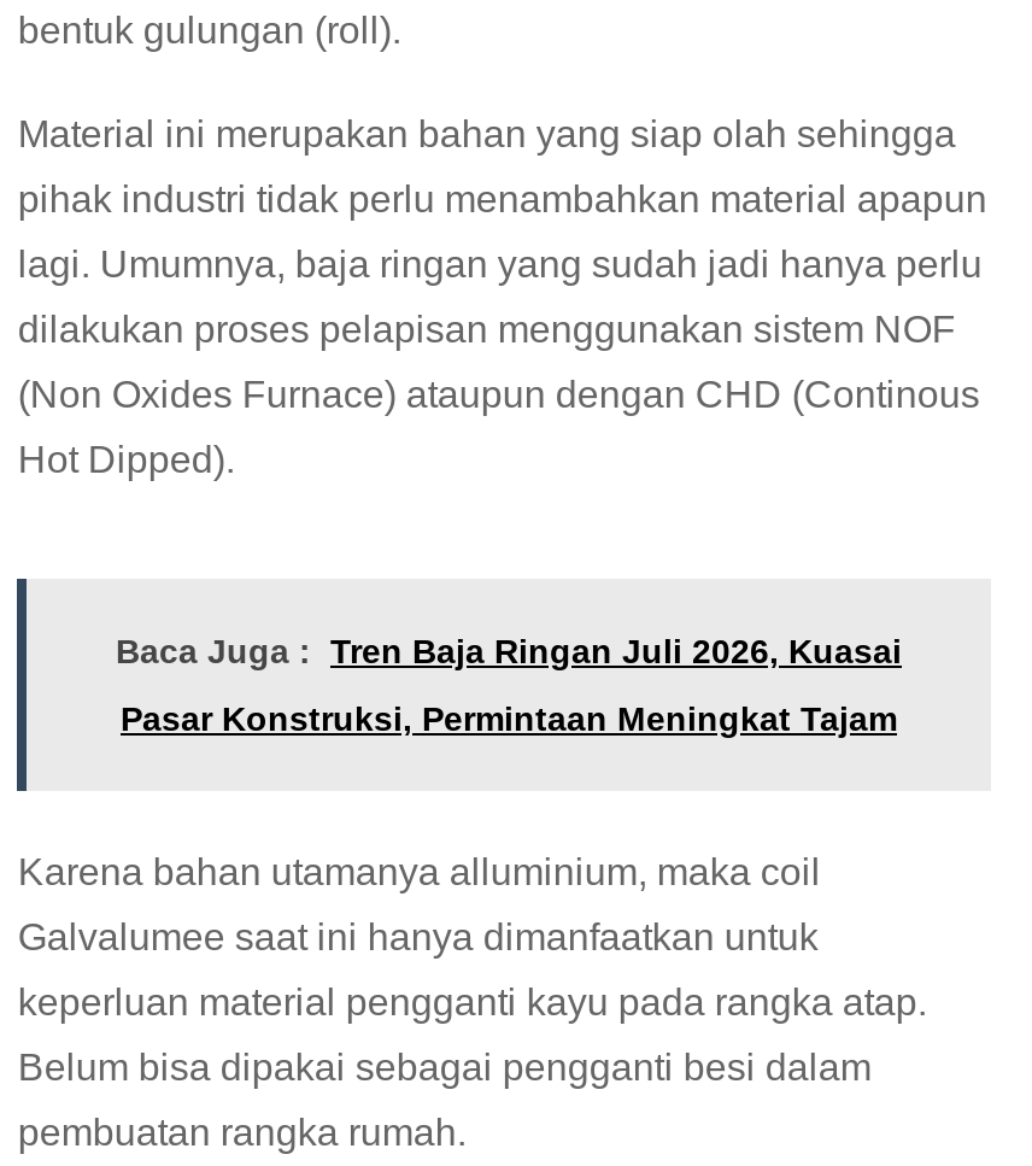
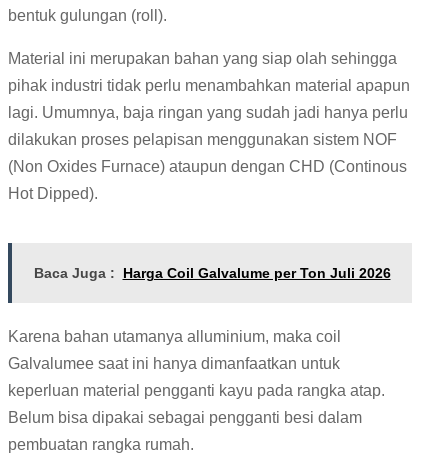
[116,632,902,738] Baca Juga : Tren Baja Ringan Juli 2026, Kuasai | Pasar Konstruksi, Permintaan Meningkat Tajam -> [33,265,390,281] Baca Juga : Harga Coil Galvalume per Ton Juli 2026

